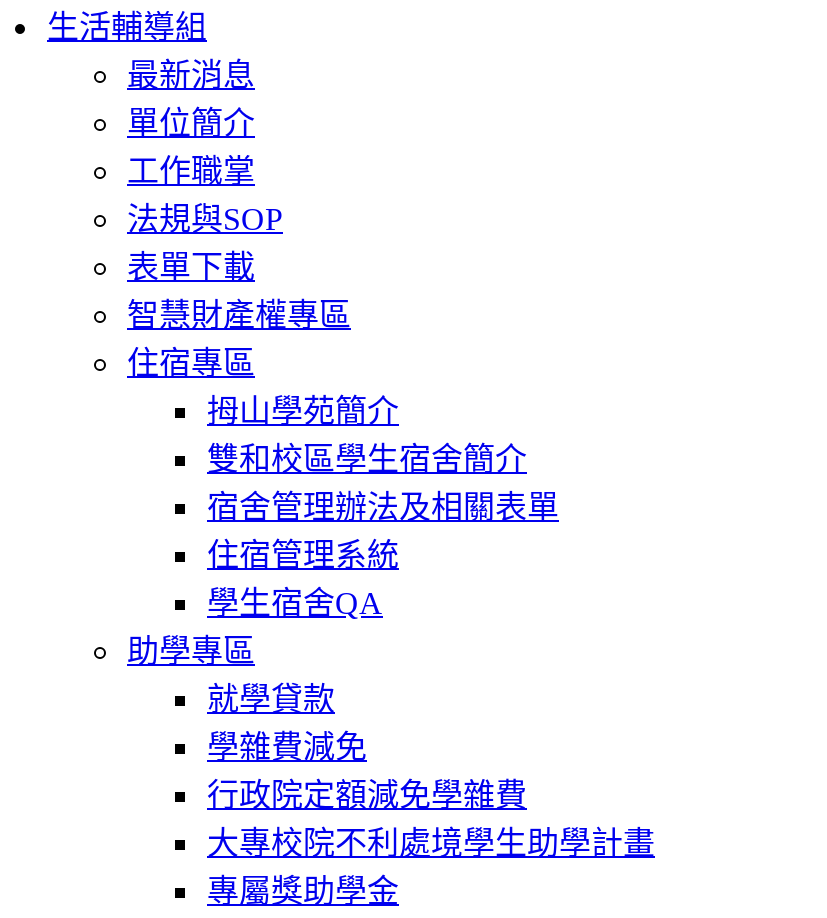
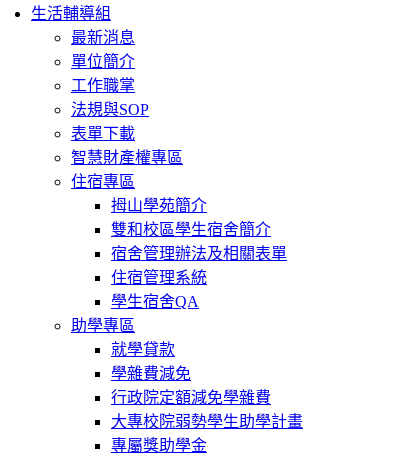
[207,826,655,860] 大專校院不利處境學生助學計畫 -> [111,413,303,430] 大專校院弱勢學生助學計畫

